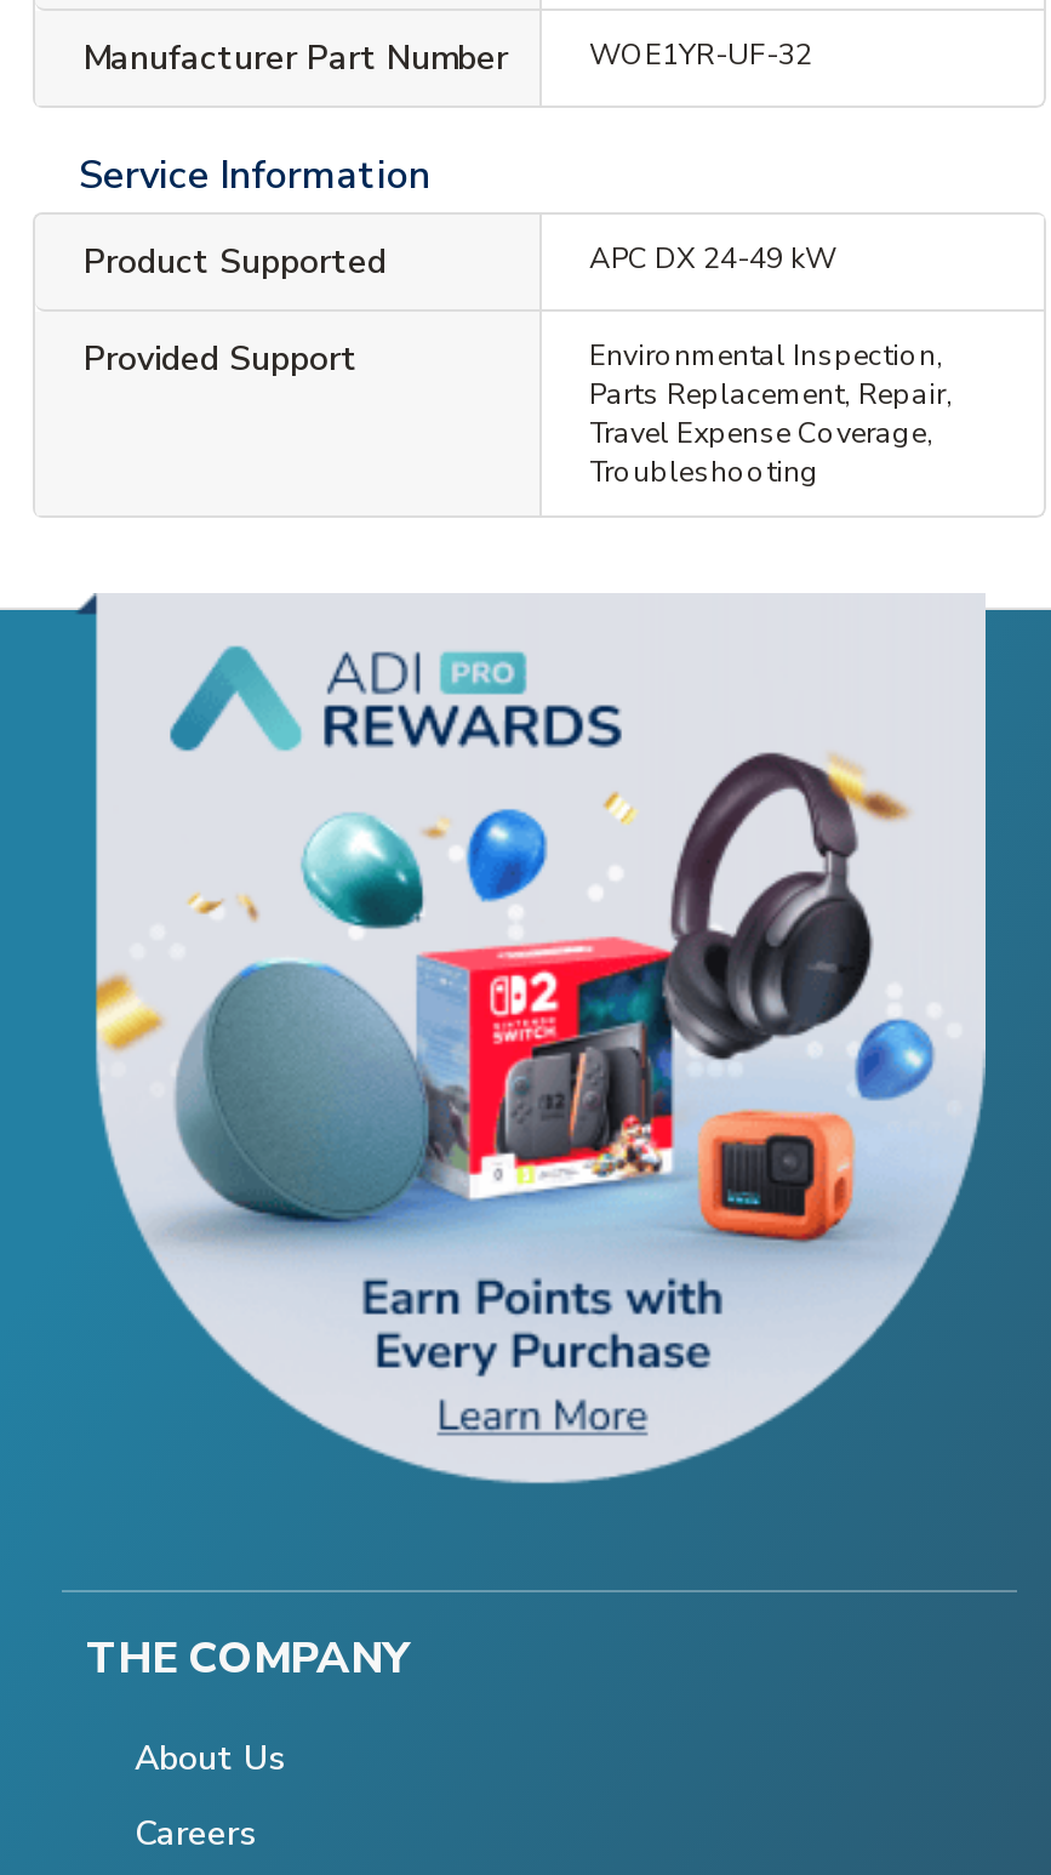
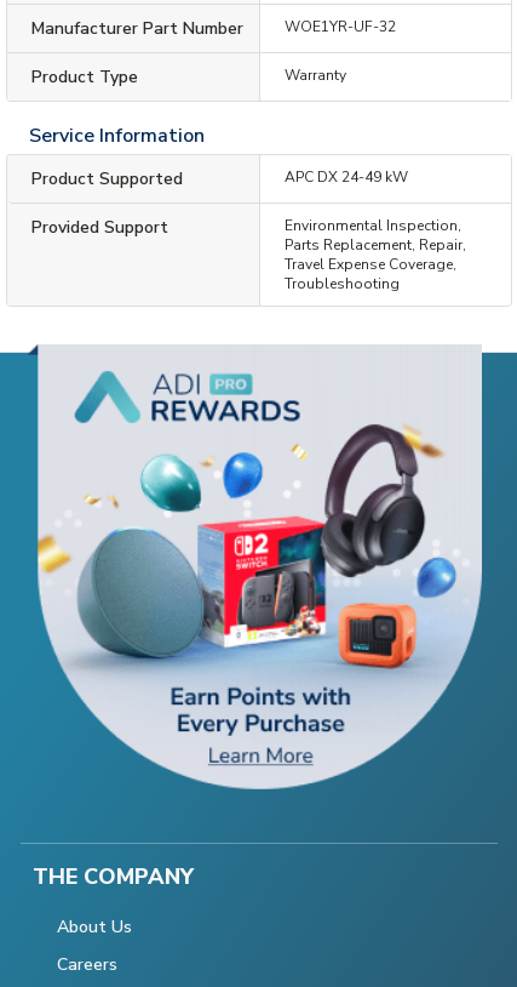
none -> [31,65,346,88] Product Type | Warranty

